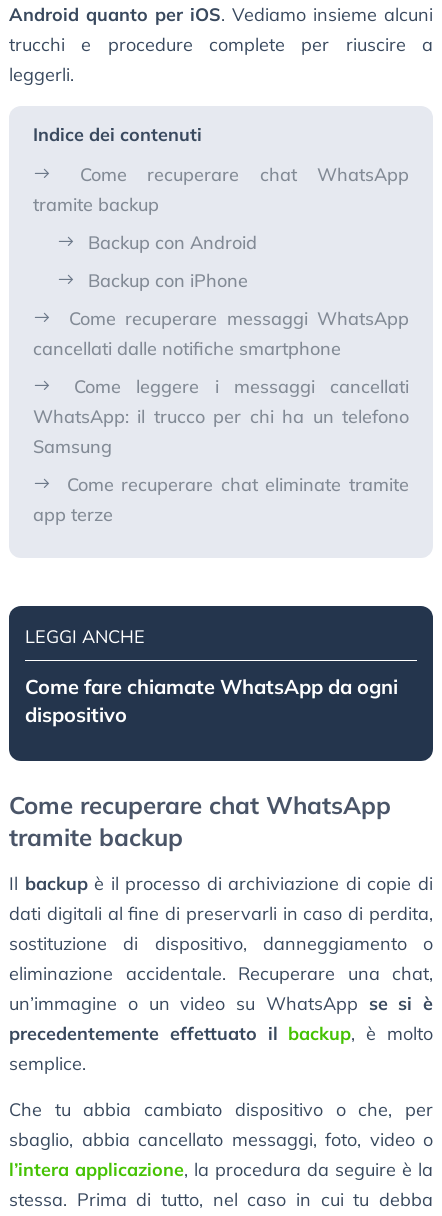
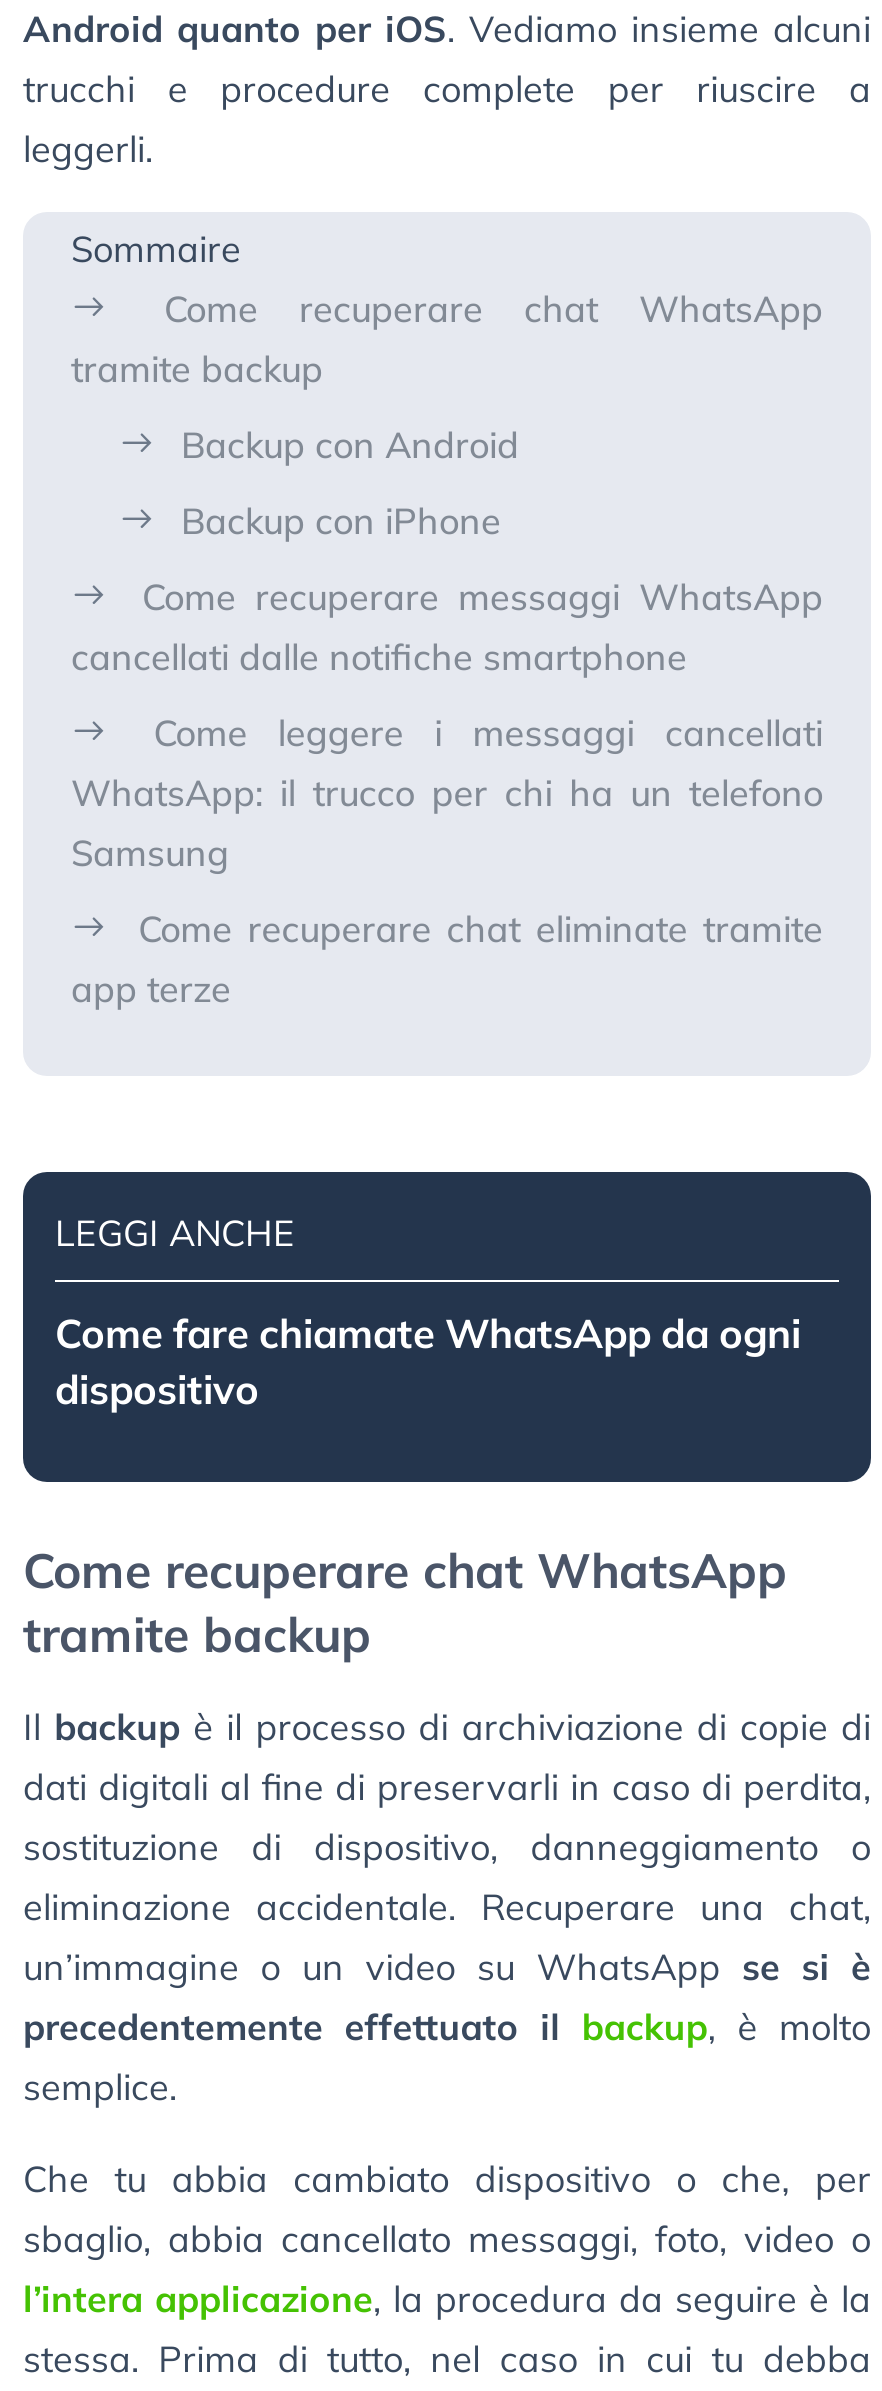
[33,123,202,146] Indice dei contenuti -> [71,226,241,272] Sommaire

